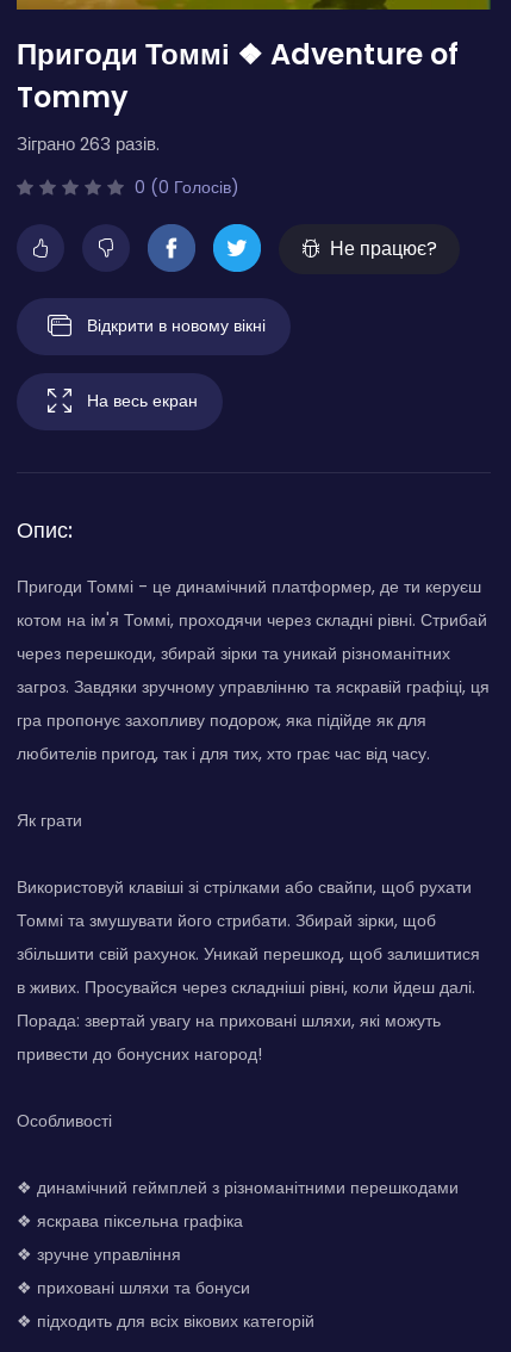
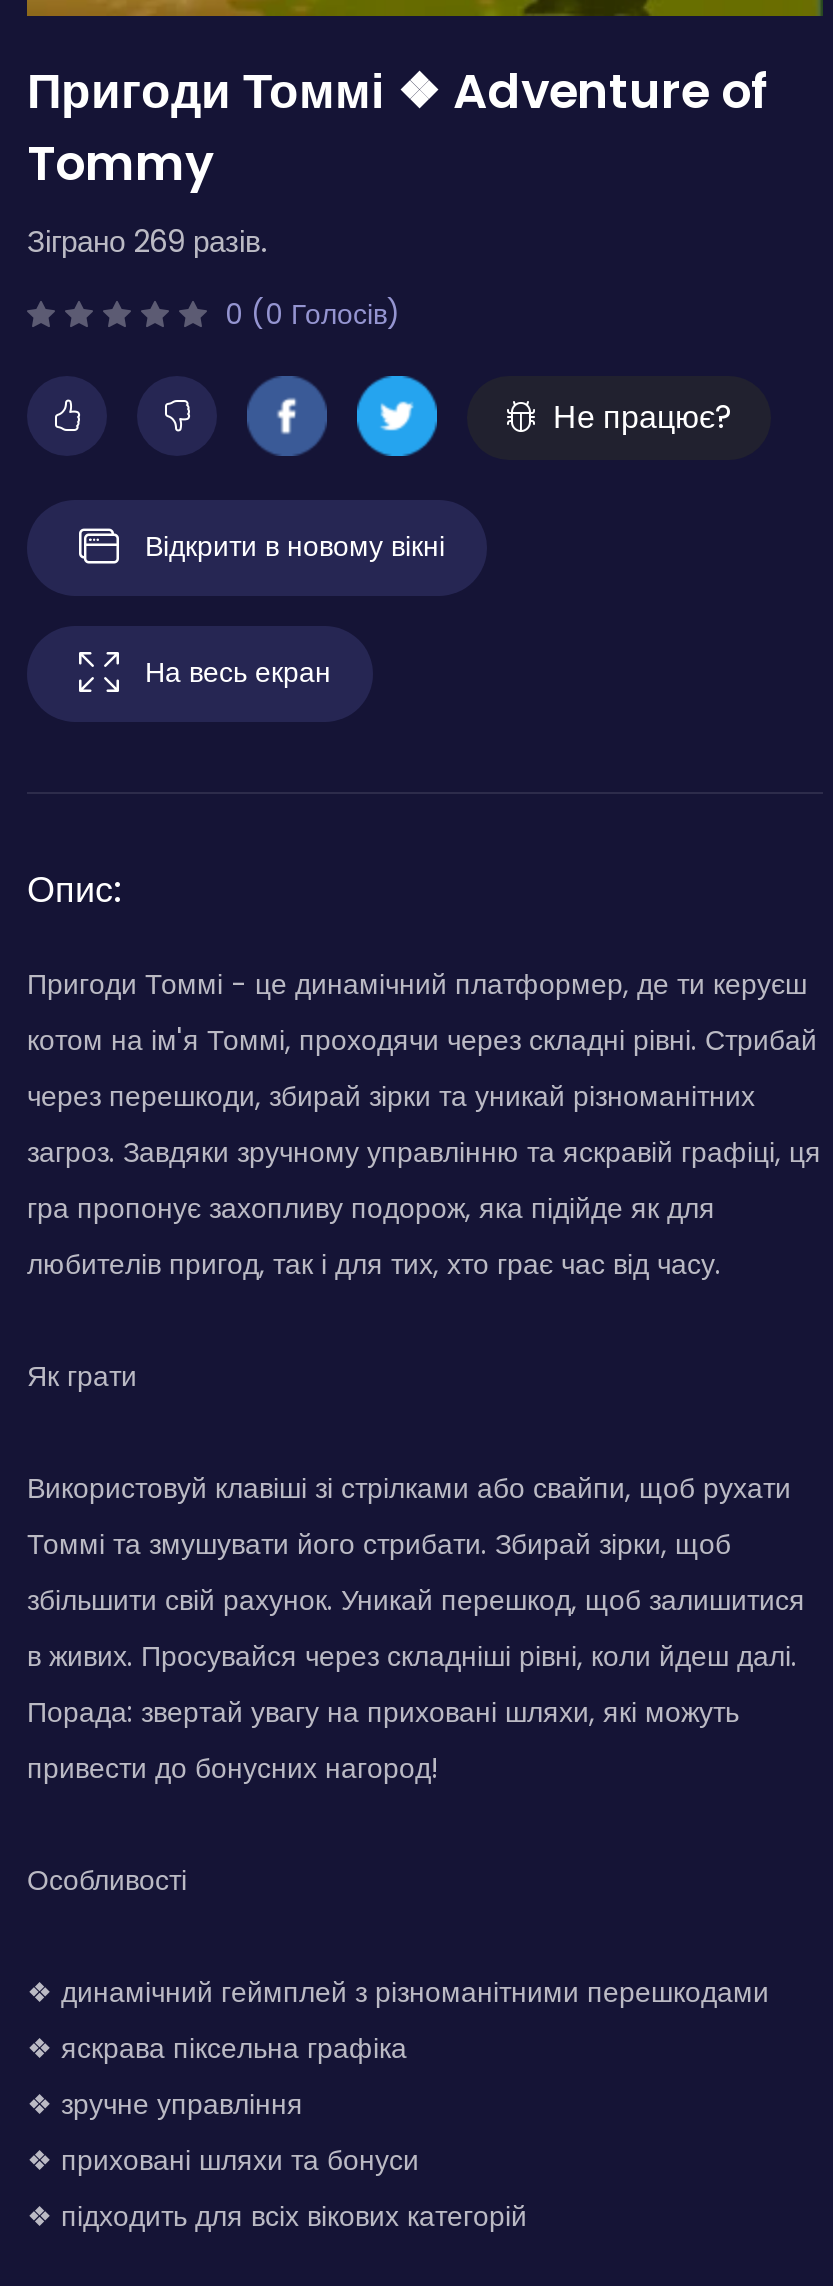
[17,131,160,156] Зіграно 263 разів. -> [27,220,267,262] Зіграно 269 разів.

